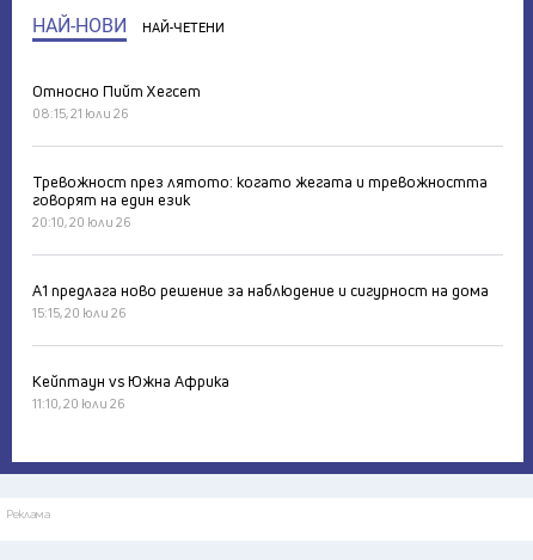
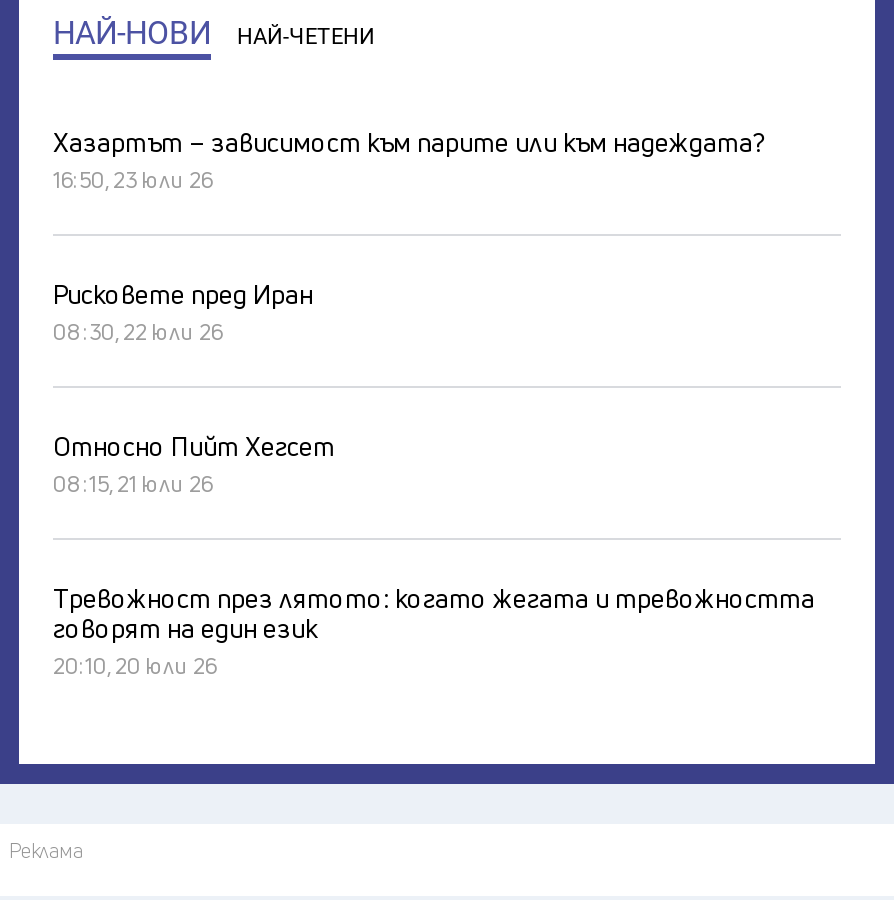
none -> [53,124,763,346] Хазартът – зависимост към парите или към надеждата? | 16:50, 23 юли 26 | Рисковете пред Иран | 08:30, 22 юли 26
moved [32,80,488,231] -> [53,428,815,680]: Относно Пийт Хегсет | 08:15, 21 юли 26 | Тревожност през лятото: когато жегата и тревожността | говорят на един език | 20:10, 20 юли 26
[32,280,489,412] А1 предлага ново решение за наблюдение и сигурност на дома | 15:15, 20 юли 26 | Кейптаун vs Южна Африка | 11:10, 20 юли 26 -> none

